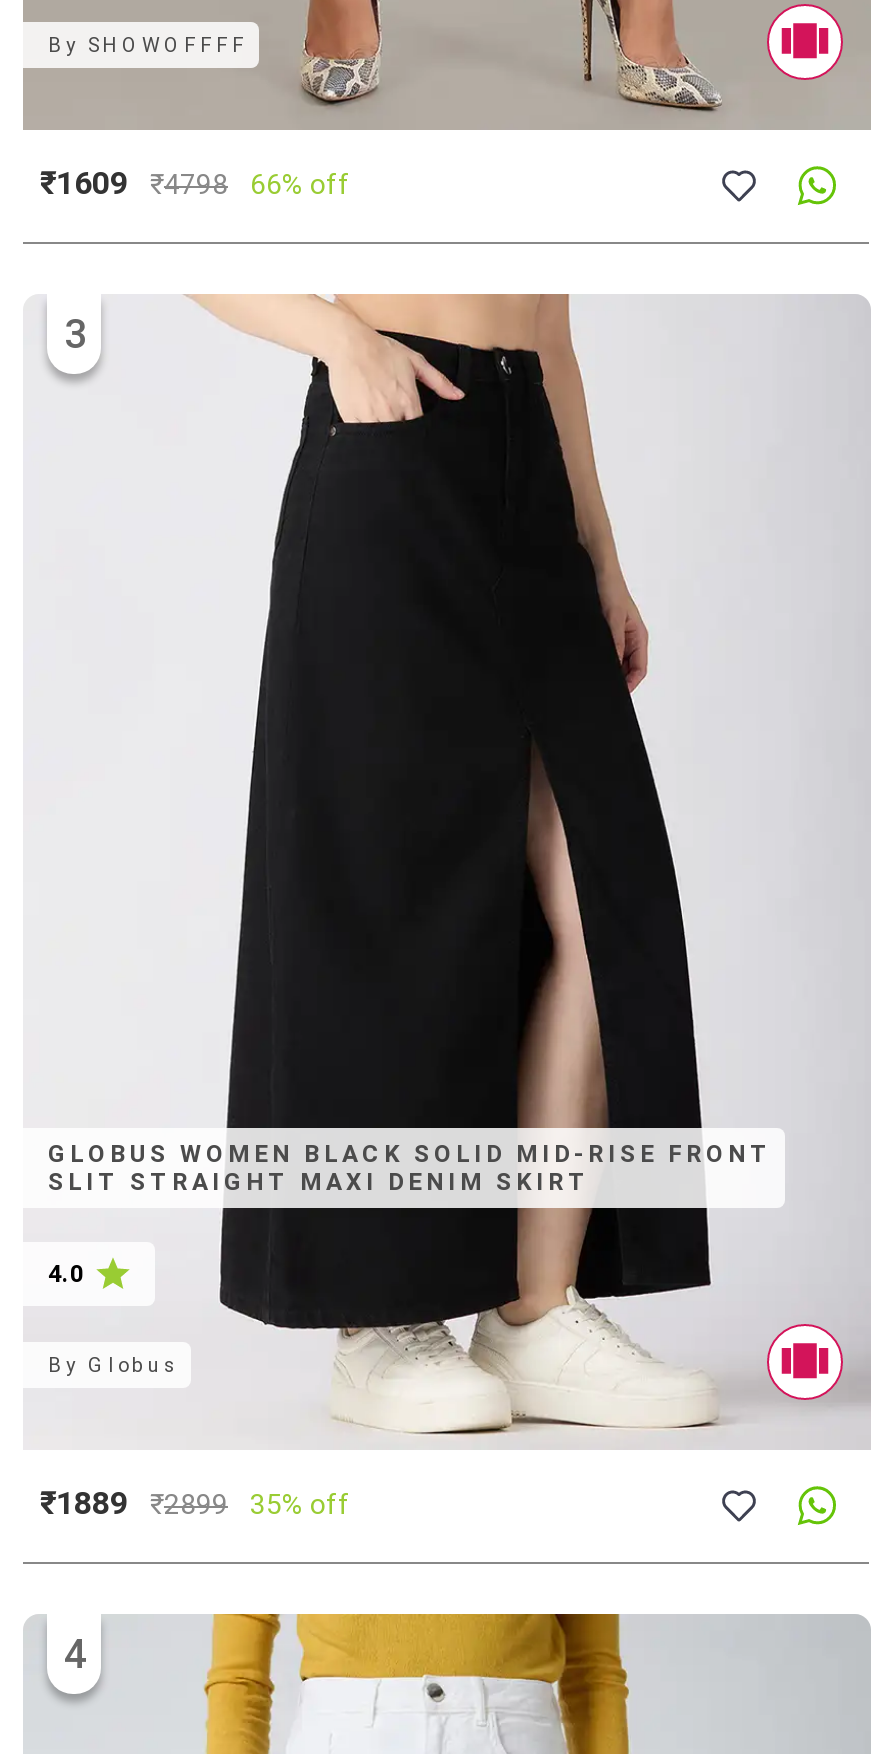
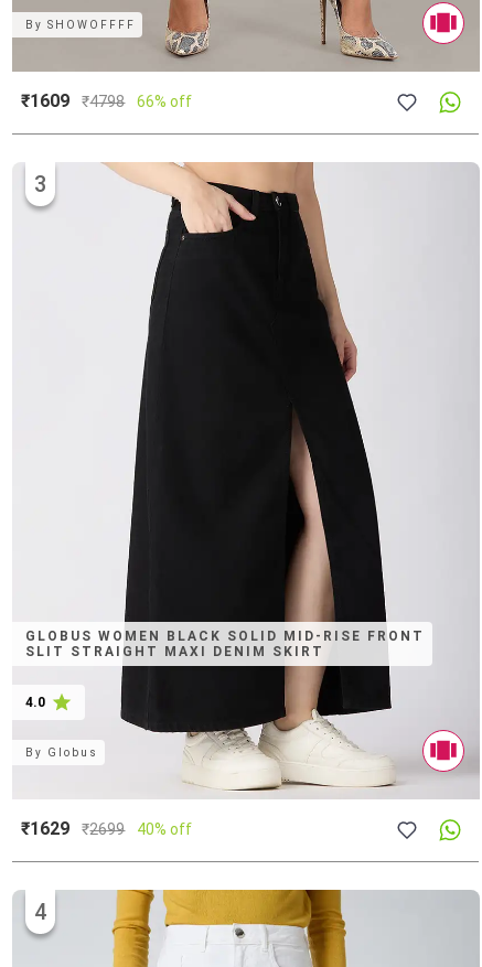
[40,1484,128,1522] ₹1889 -> [22,818,70,839] ₹1629
[150,1488,228,1520] ₹2899 -> [82,820,125,838] ₹2699
[250,1488,350,1520] 35% off -> [137,820,192,838] 40% off

